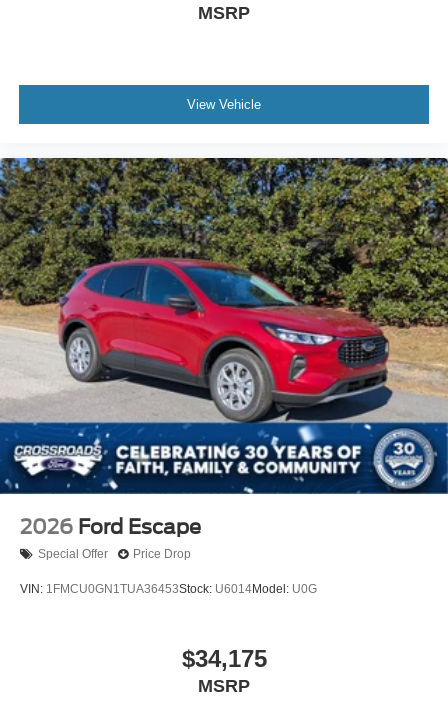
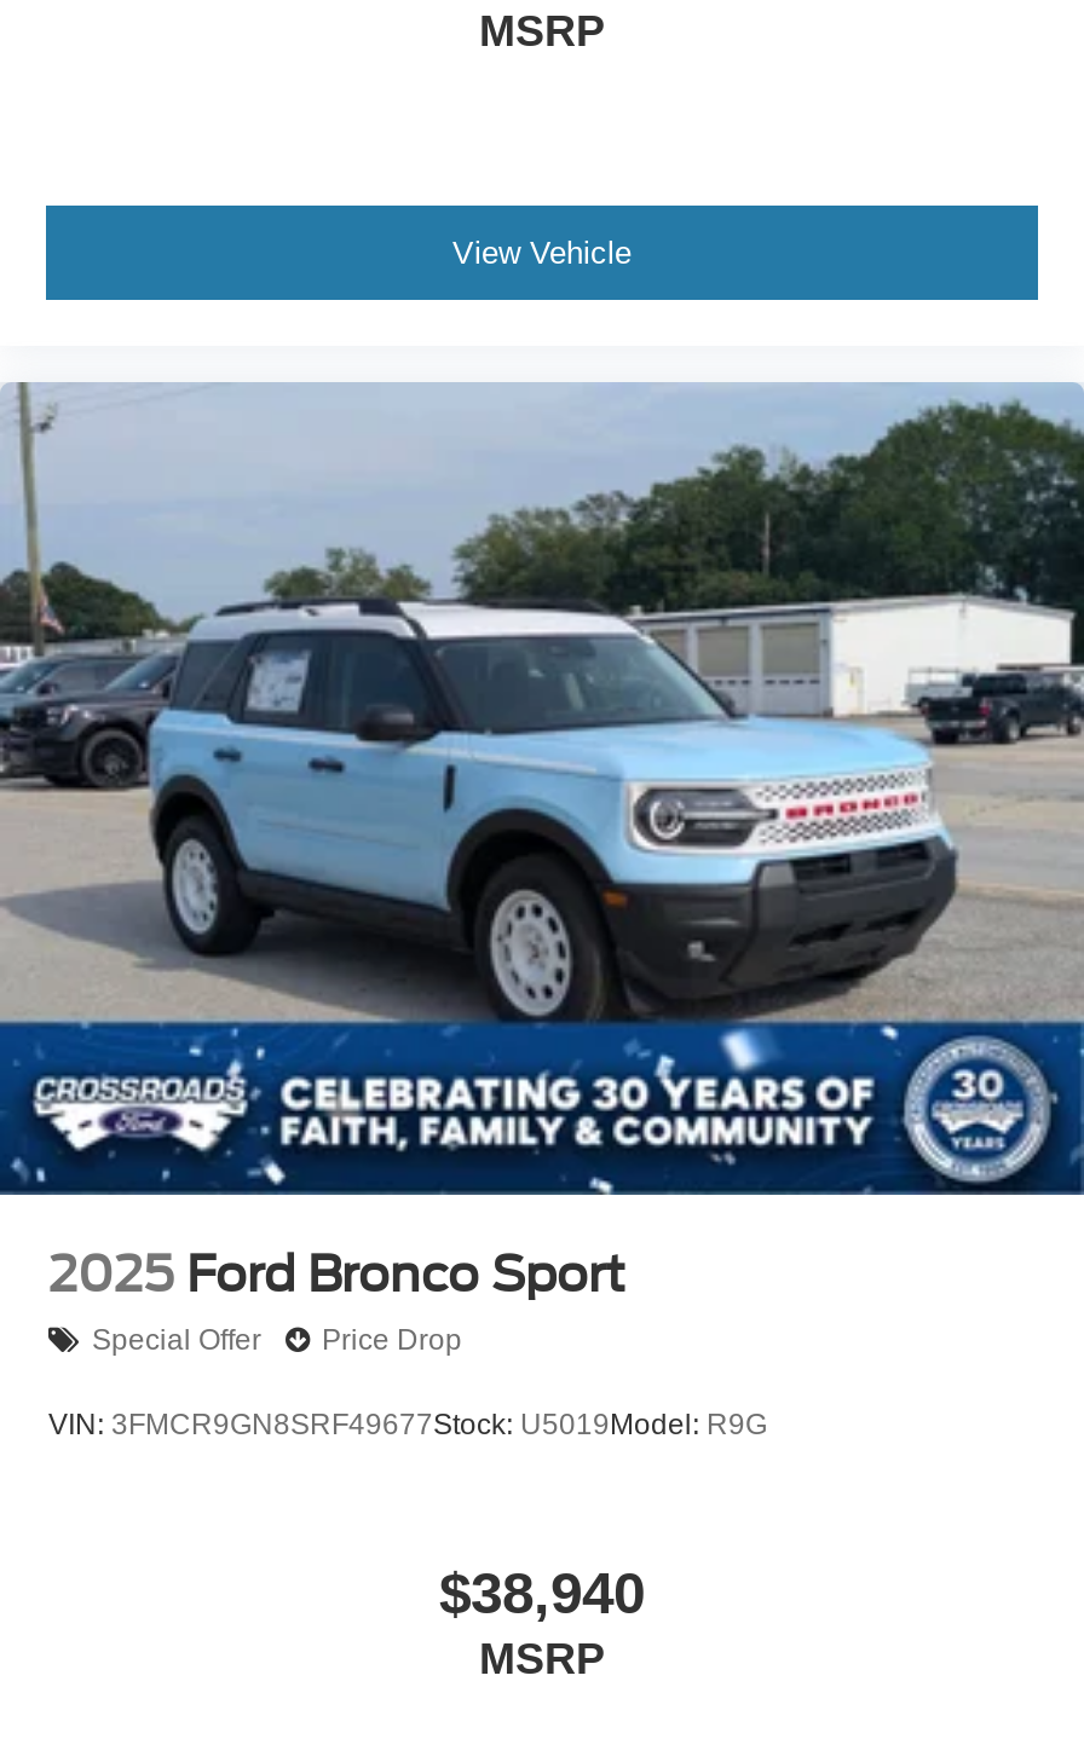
[3,157,445,424] [image] -> [7,382,1077,1026] [image]
[20,515,201,539] 2026 Ford Escape -> [48,1245,624,1303] 2025 Ford Bronco Sport
[20,582,317,596] VIN: 1FMCU0GN1TUA36453Stock: U6014Model: U0G -> [48,1408,767,1442] VIN: 3FMCR9GN8SRF49677Stock: U5019Model: R9G
[181,645,266,672] $34,175 -> [439,1559,645,1625] $38,940

